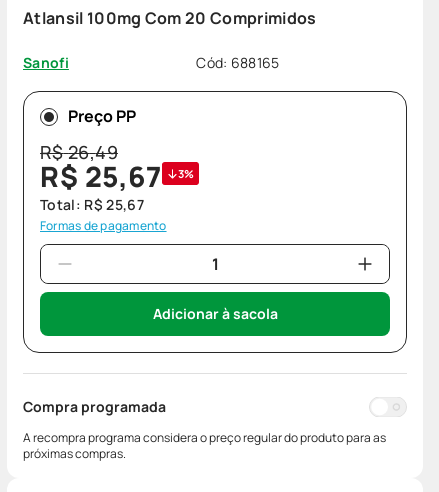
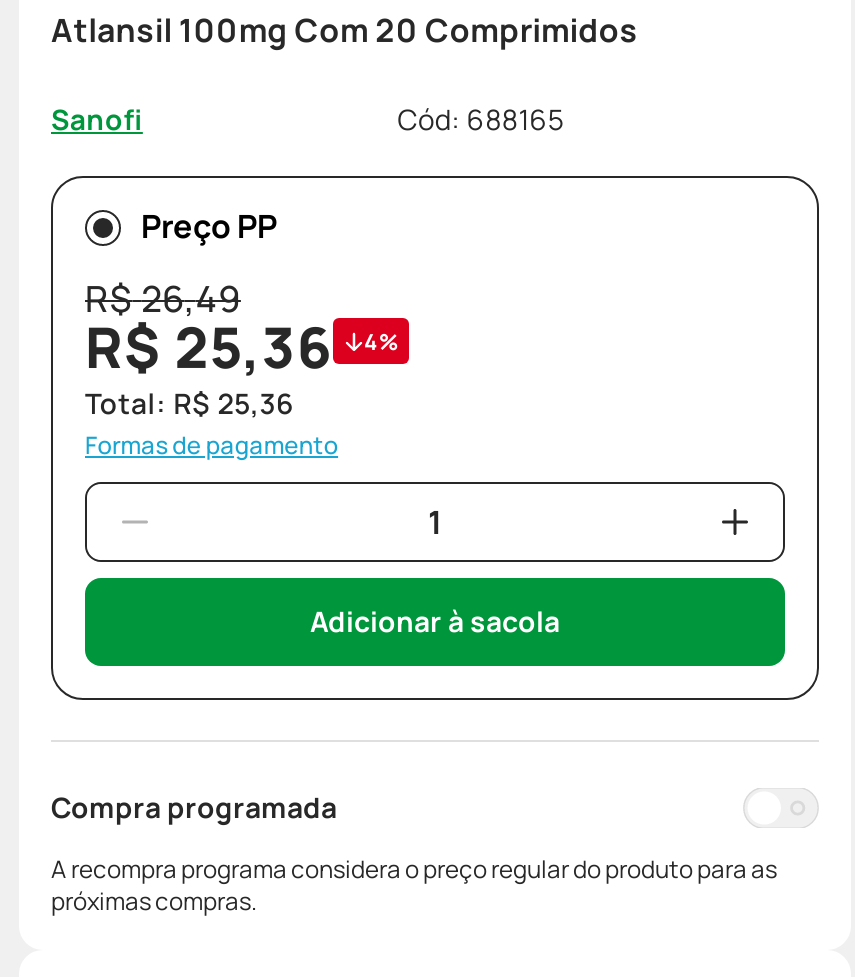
[40,157,161,195] R$ 25,67 -> [85,308,332,384] R$ 25,36
[177,166,194,181] 3% -> [364,326,399,356] 4%
[40,195,144,214] Total: R$ 25,67 -> [85,384,295,422] Total: R$ 25,36

